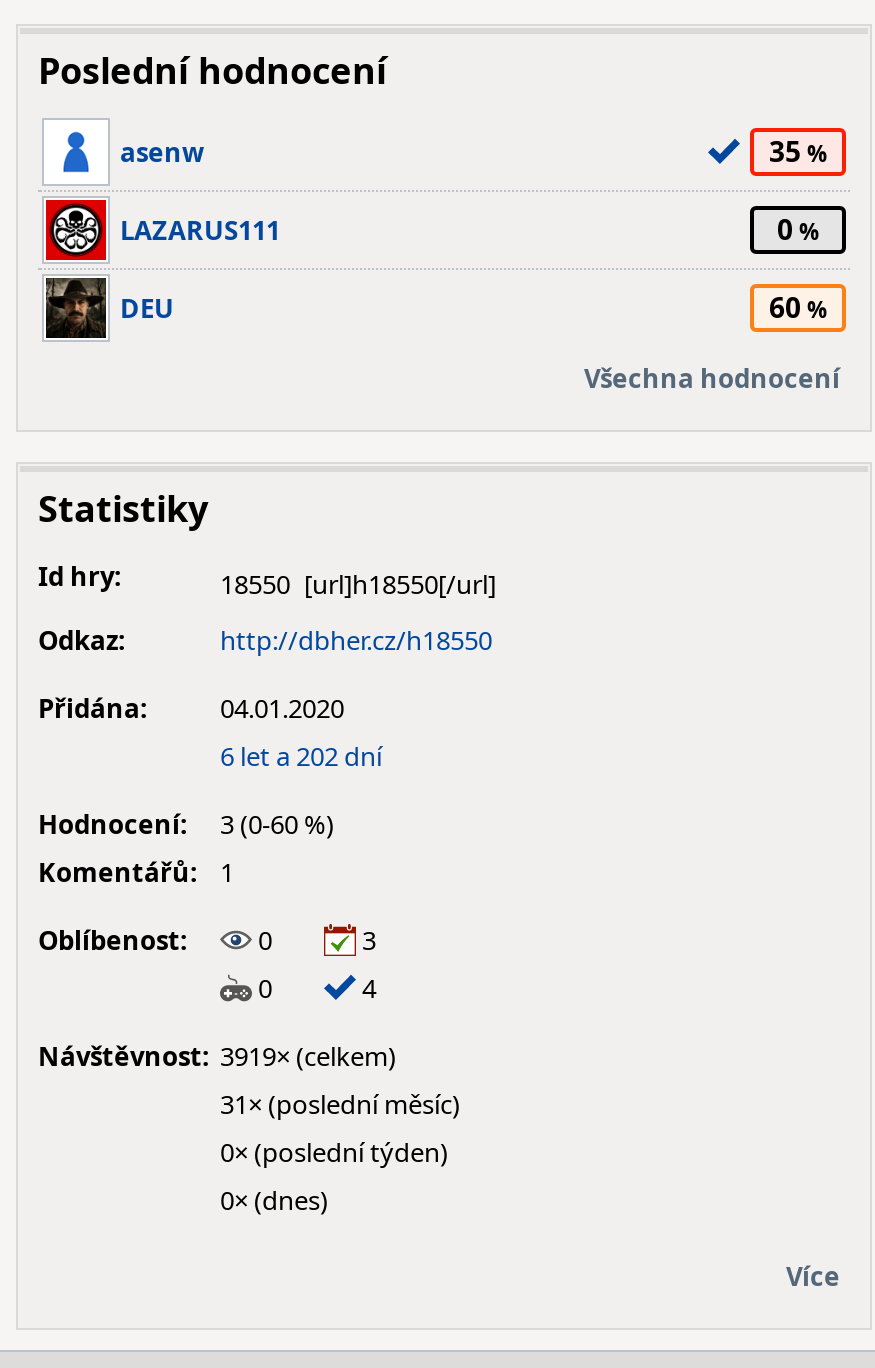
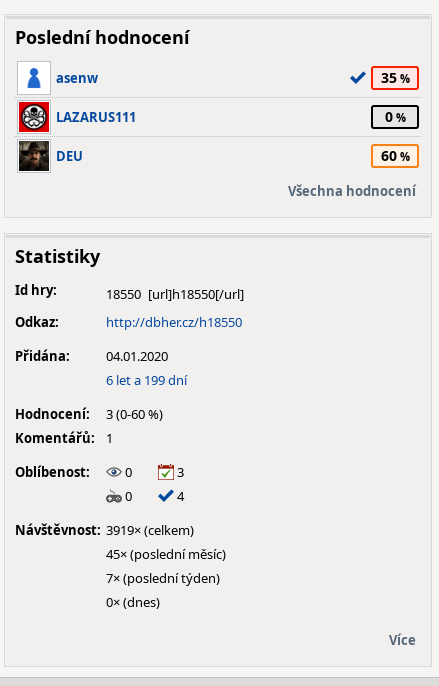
[220,738,382,774] 6 let a 202 dní -> [106,371,187,389] 6 let a 199 dní
[220,1086,460,1122] 31× (poslední měsíc) -> [106,545,226,563] 45× (poslední měsíc)
[220,1134,448,1170] 0× (poslední týden) -> [106,569,220,587] 7× (poslední týden)

